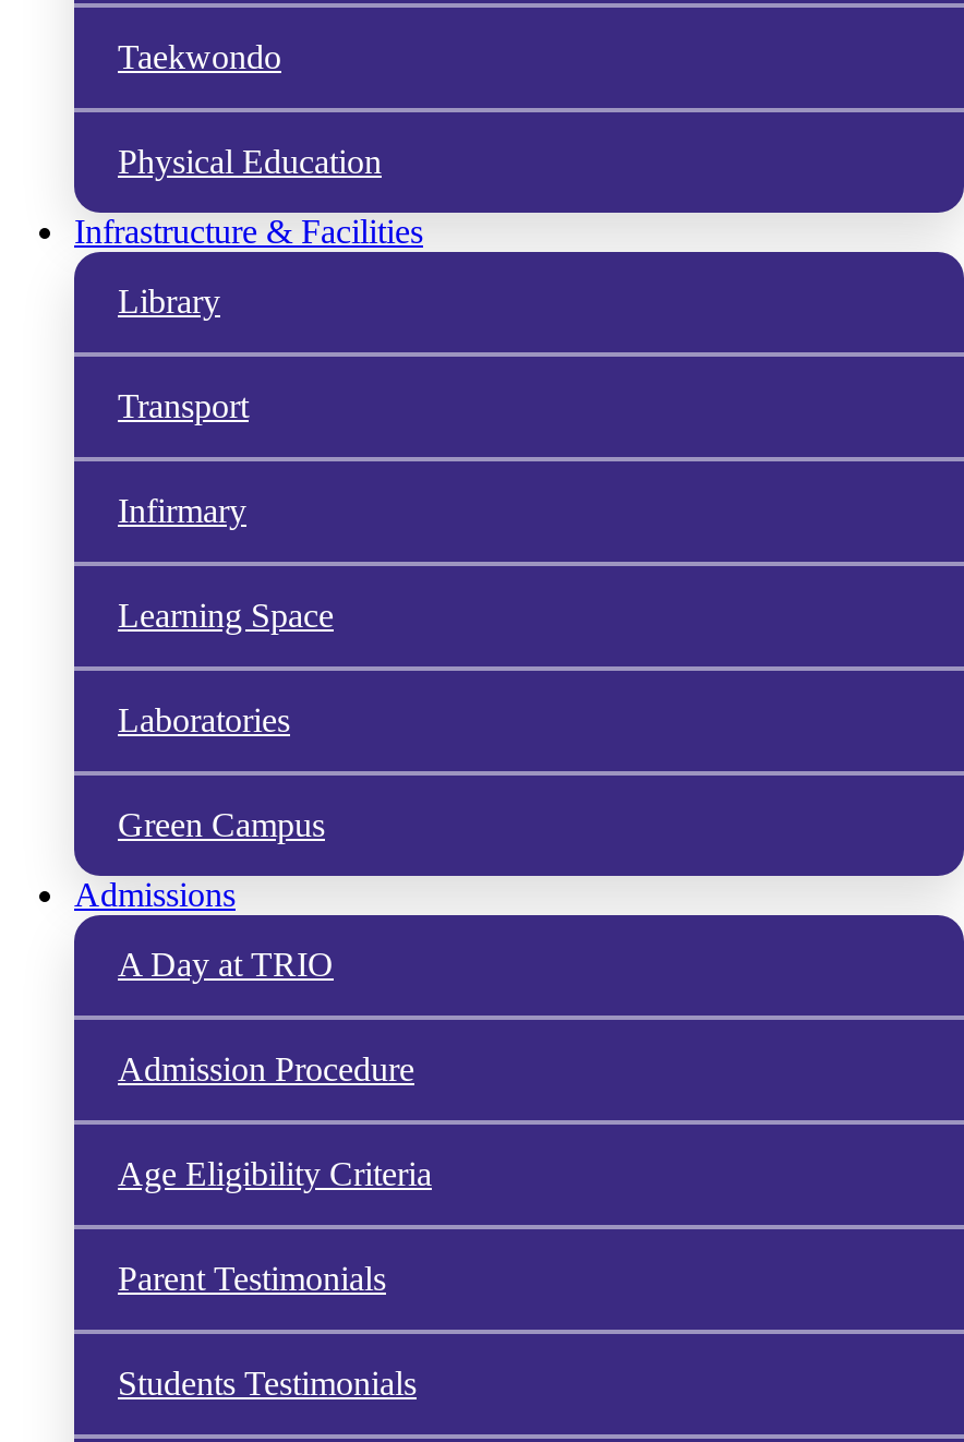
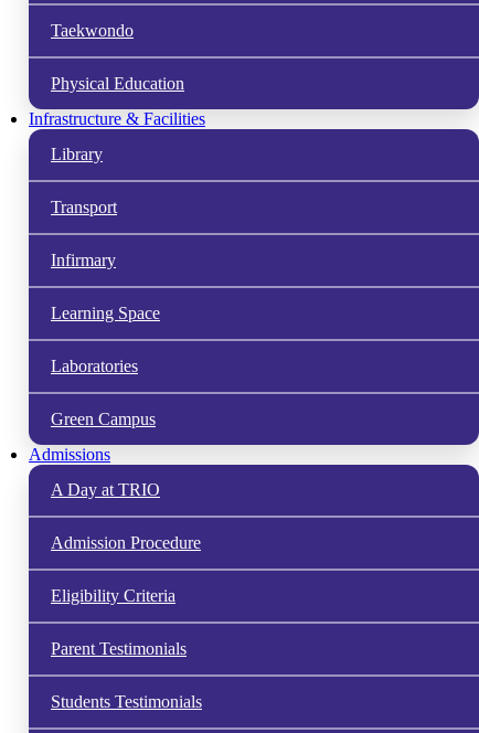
[118,1155,432,1192] Age Eligibility Criteria -> [51,586,175,605] Eligibility Criteria

